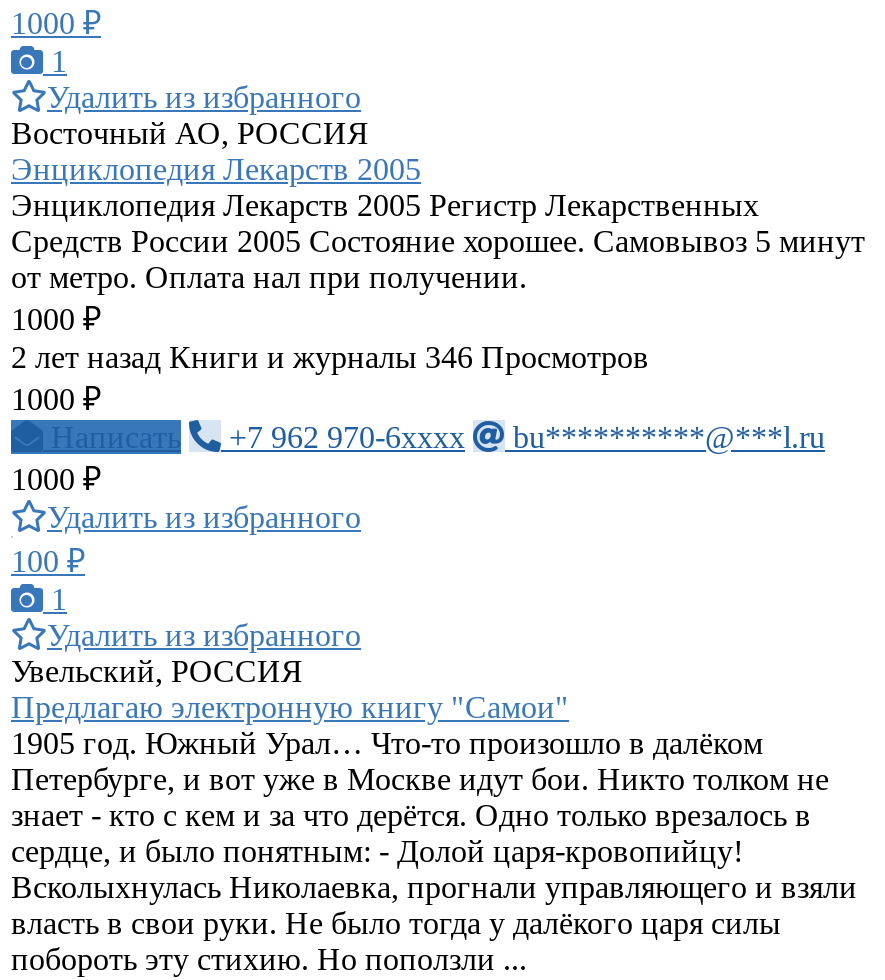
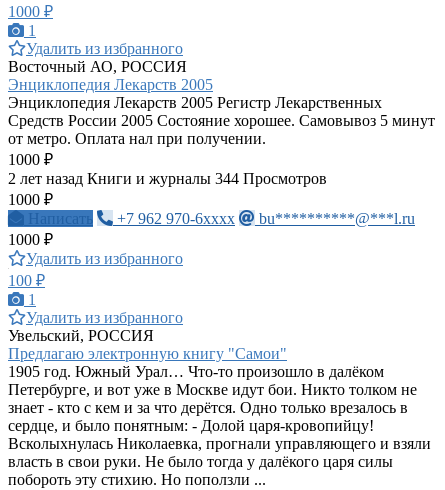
[11,340,649,374] 2 лет назад Книги и журналы 346 Просмотров -> [8,170,327,187] 2 лет назад Книги и журналы 344 Просмотров

